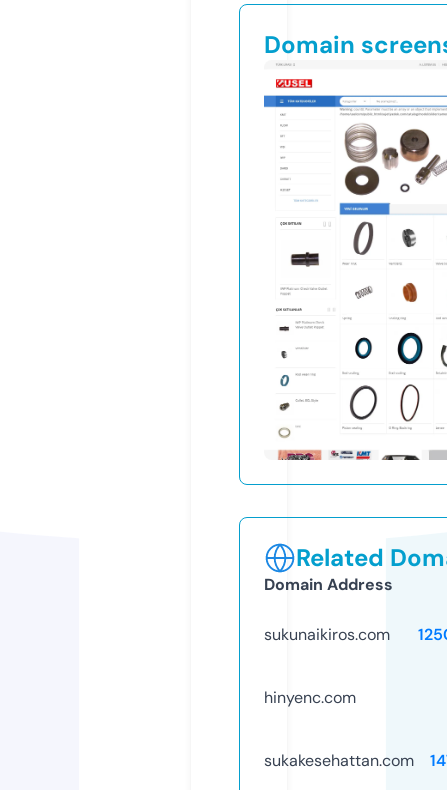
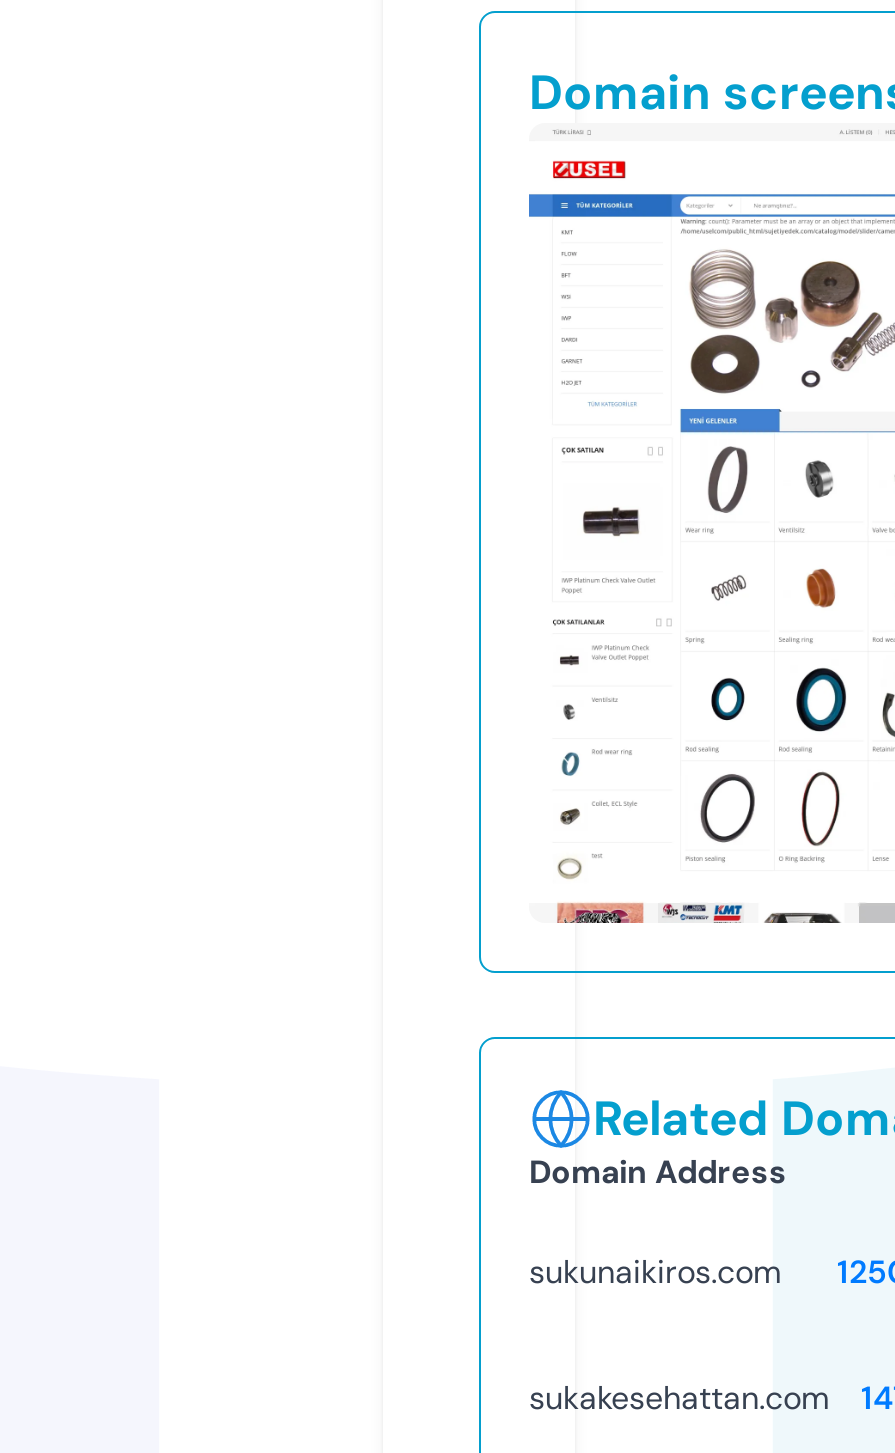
[264,687,356,708] hinyenc.com -> none

